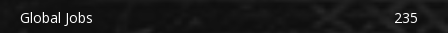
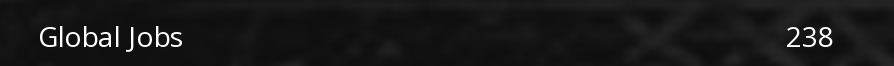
[394,8,418,27] 235 -> [786,17,834,55] 238

